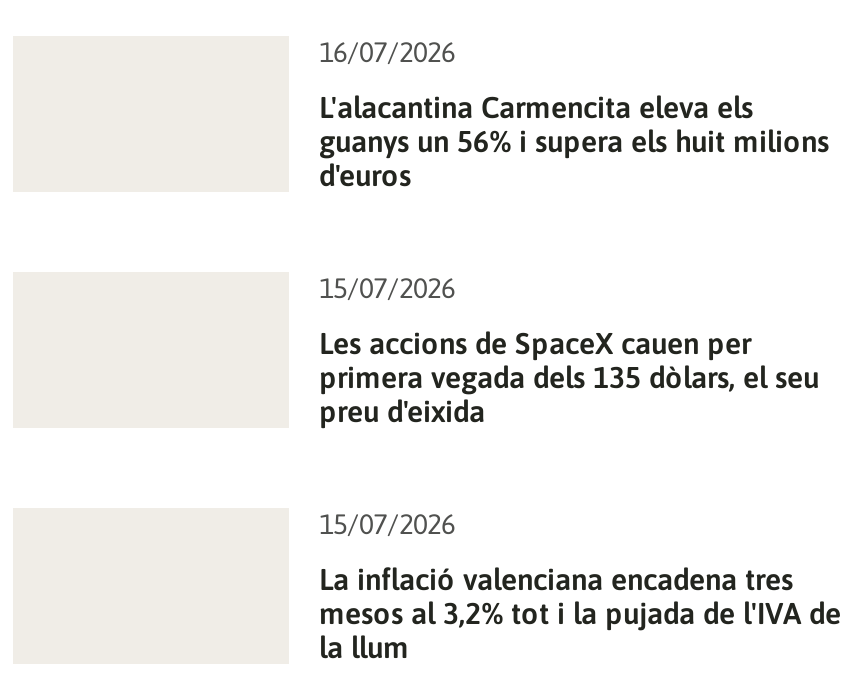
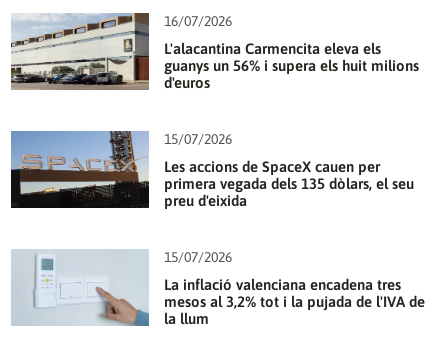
none -> [10,12,150,90] [image]
none -> [10,130,150,209] [image]
none -> [11,250,150,327] [image]

